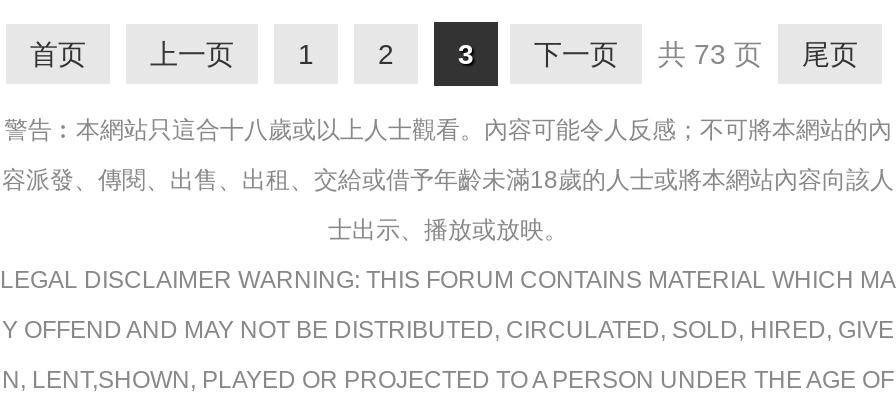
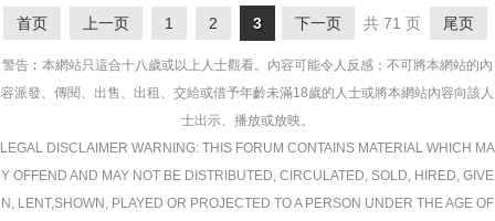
[30,38,858,70] 首页 上一页 1 2 3 下一页 共 73 页 尾页 -> [17,14,474,32] 首页 上一页 1 2 3 下一页 共 71 页 尾页

